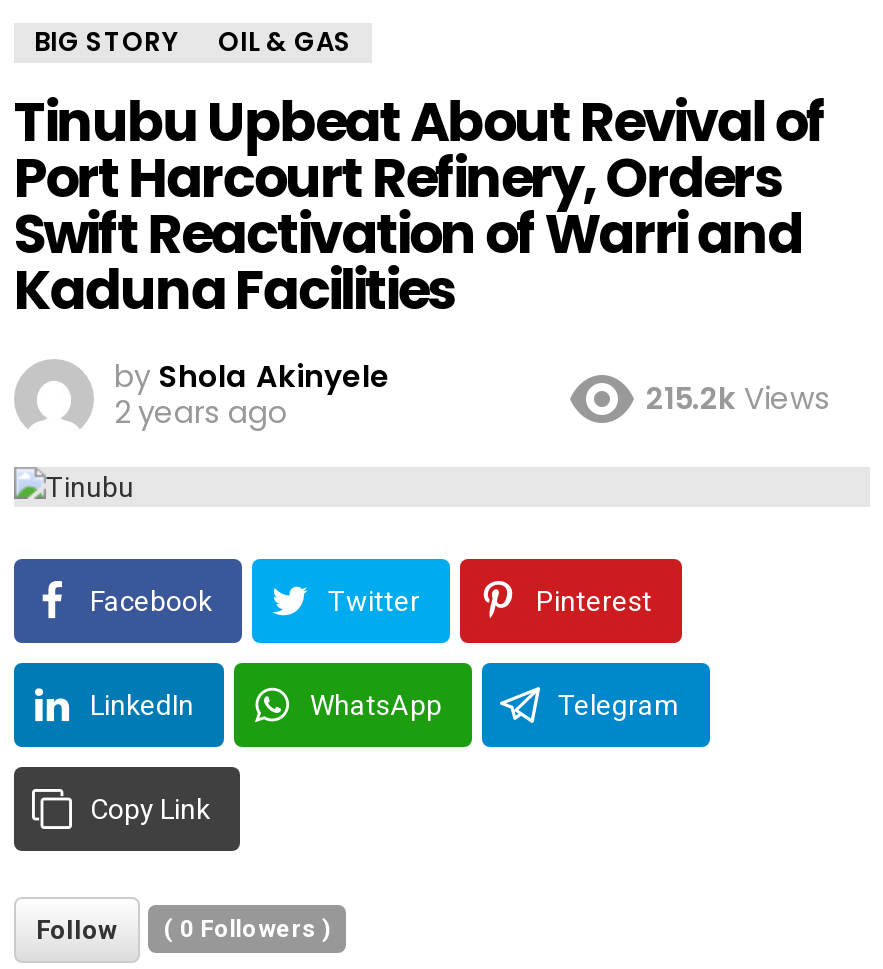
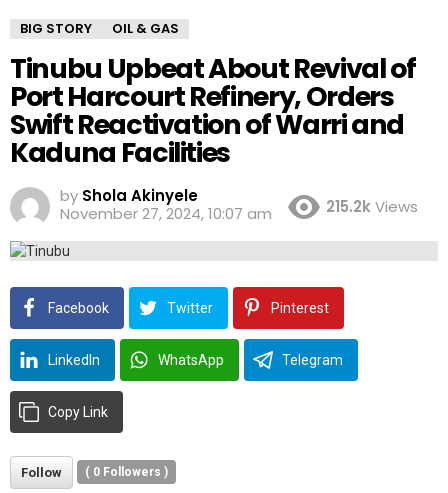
[114,391,288,433] 2 years ago -> [60,203,272,224] November 27, 2024, 10:07 am

